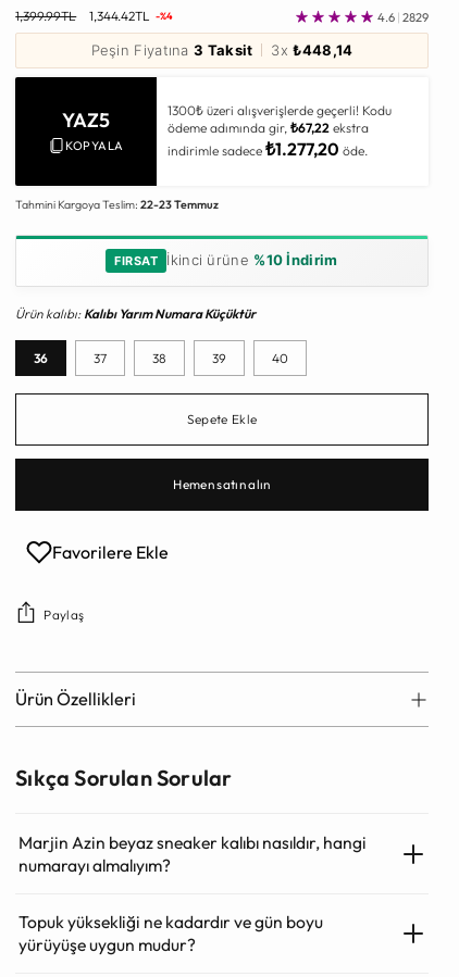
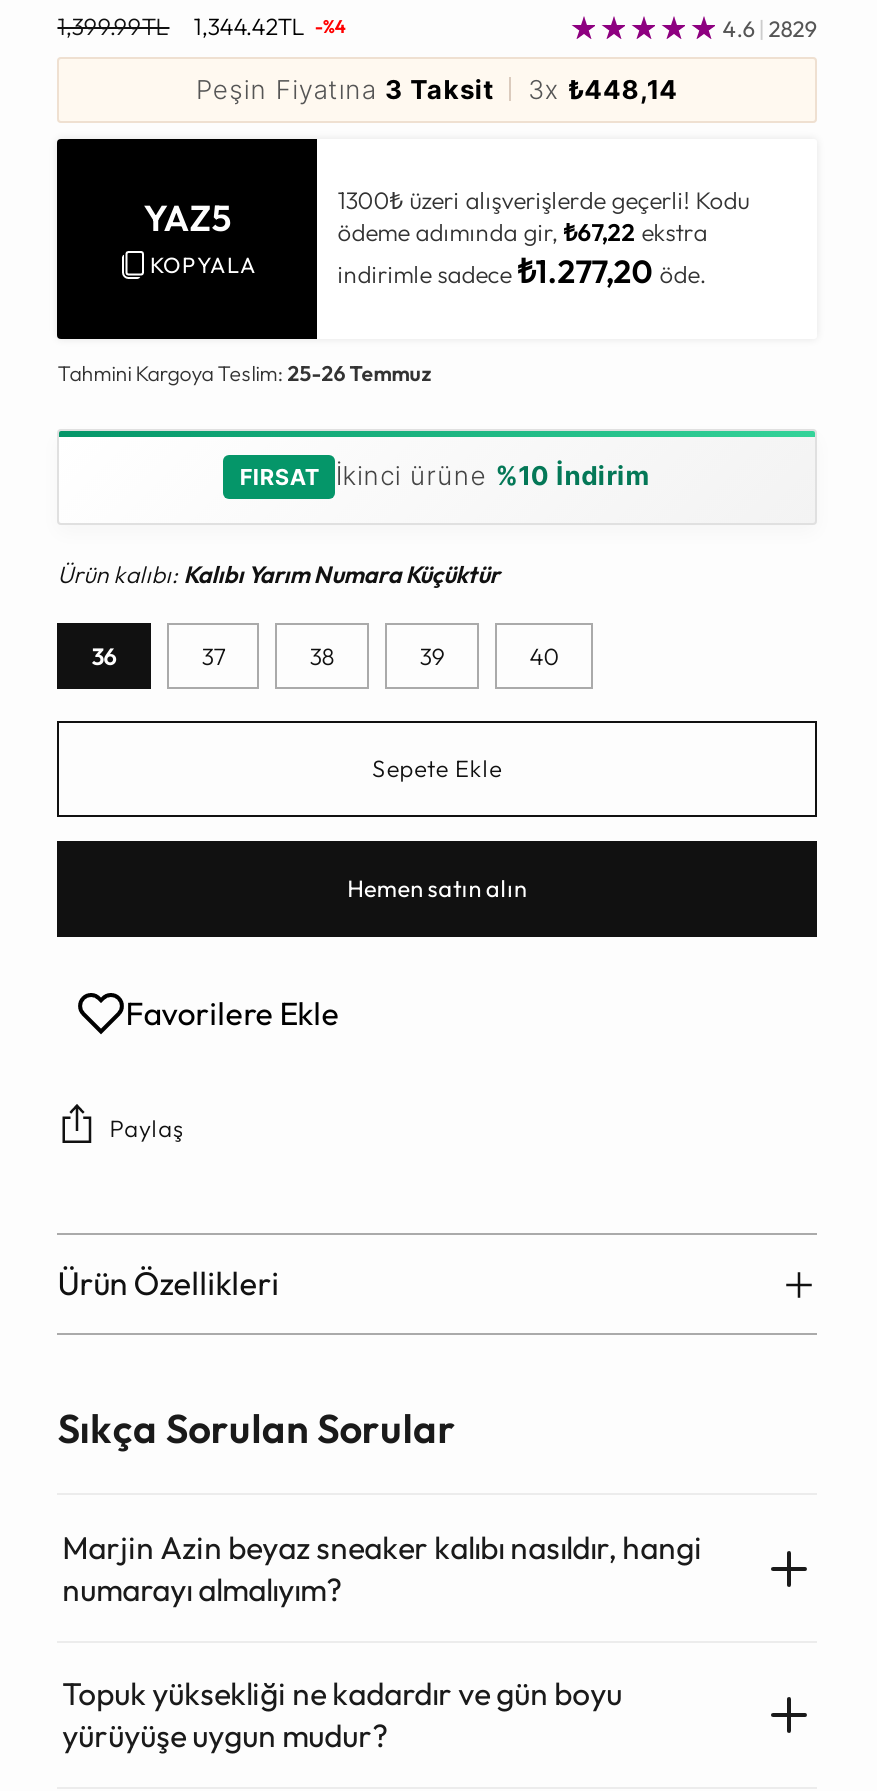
[15,196,219,212] Tahmini Kargoya Teslim: 22-23 Temmuz -> [57,359,431,387] Tahmini Kargoya Teslim: 25-26 Temmuz

